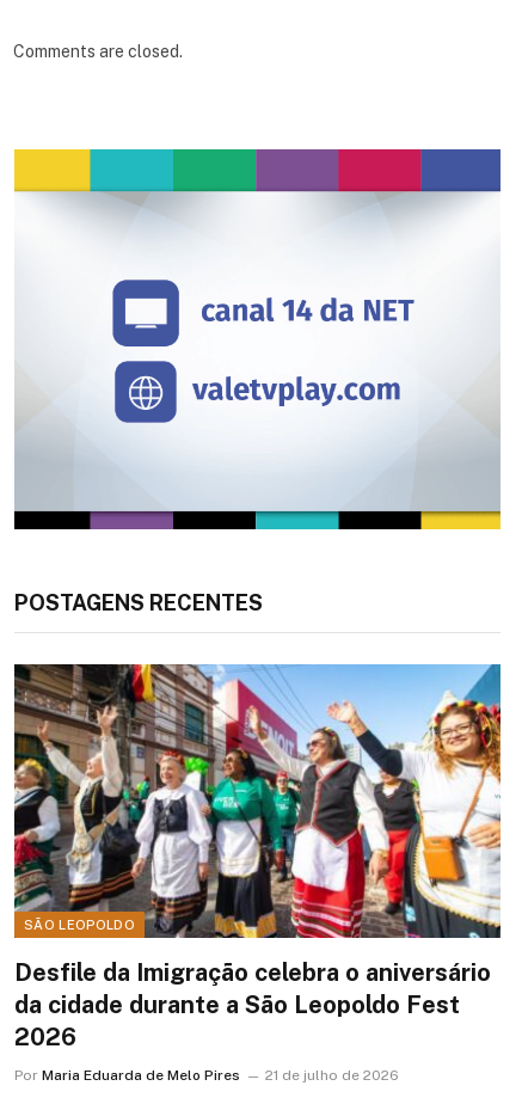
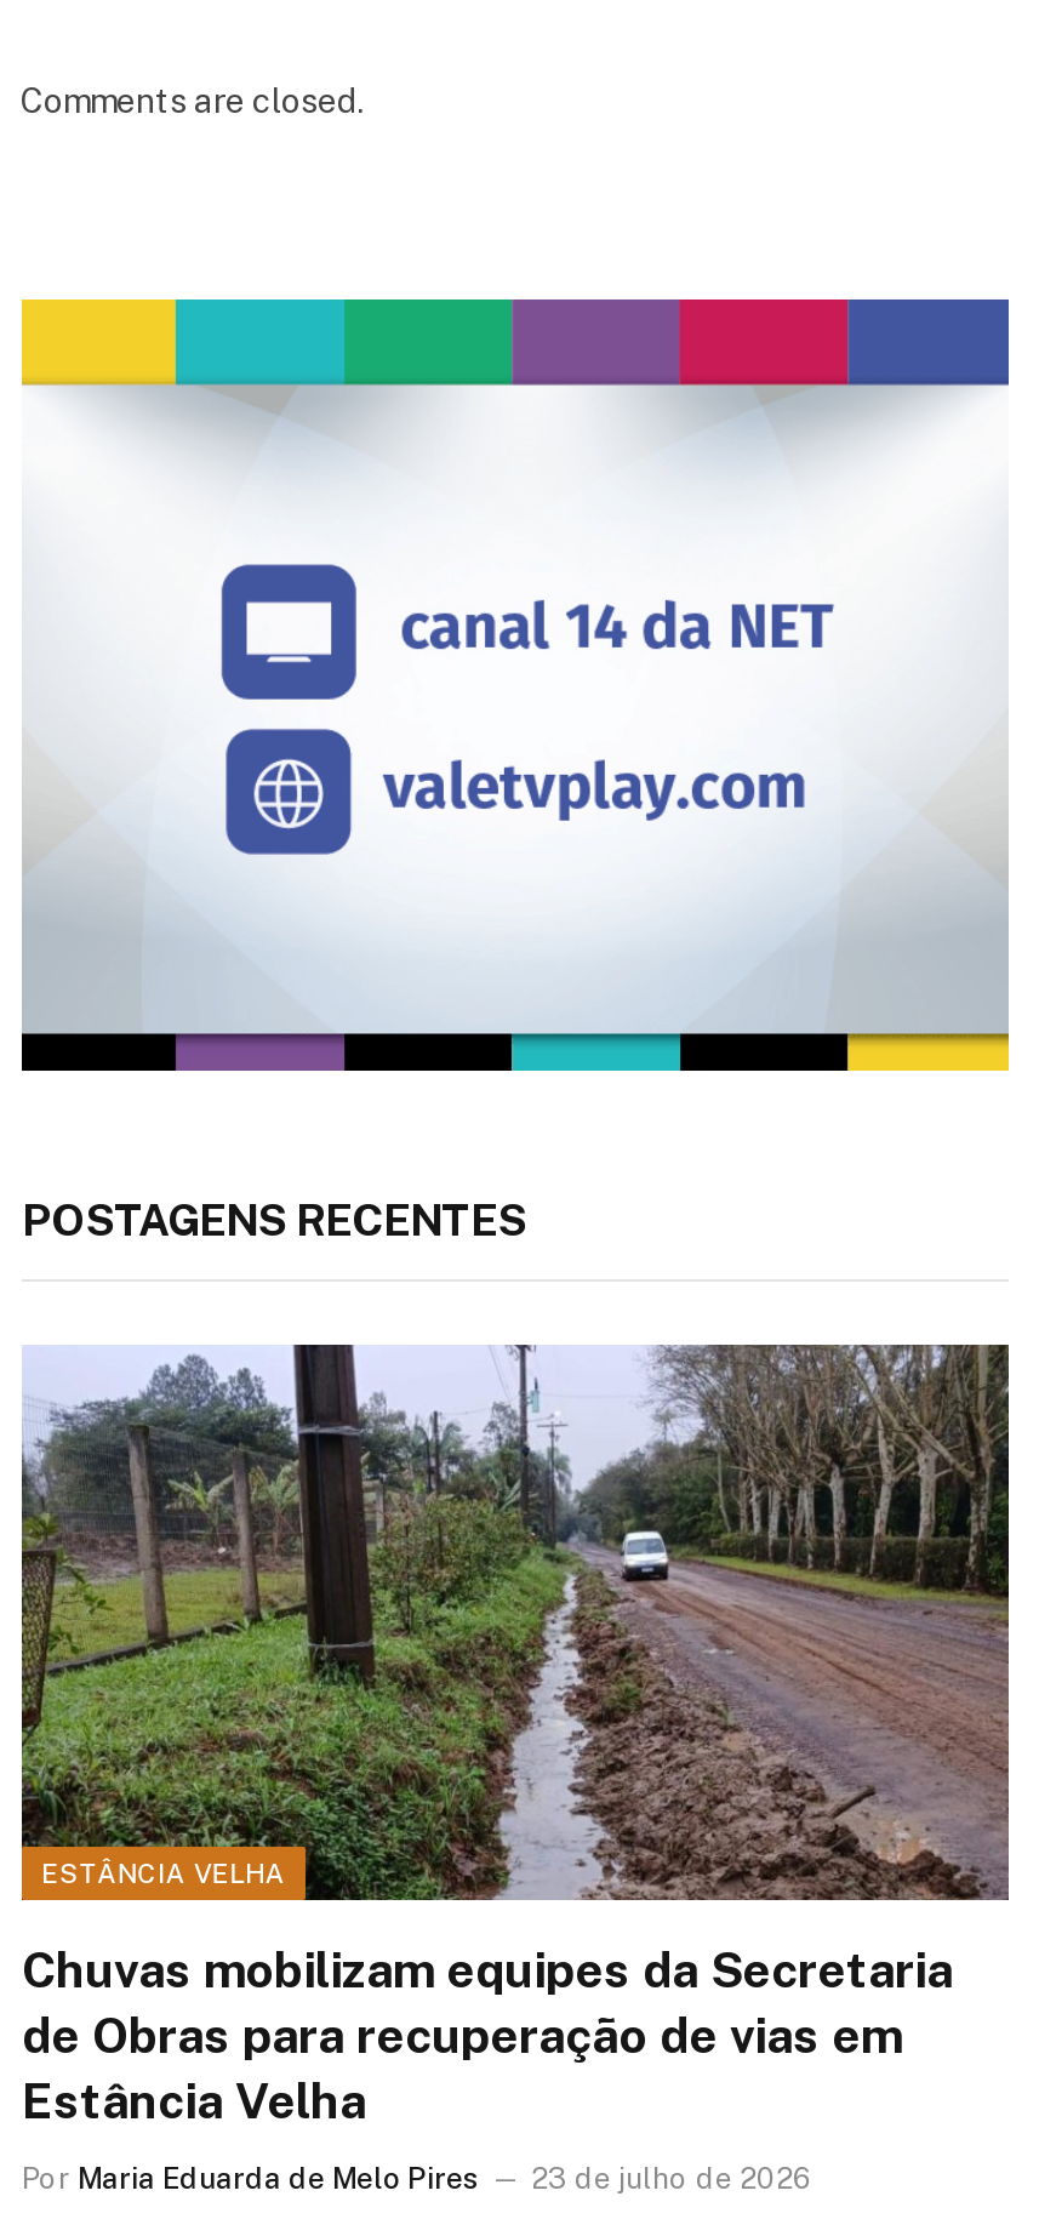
[13,663,502,939] [image] | SÃO LEOPOLDO -> [19,1342,1011,1903] [image] | ESTÂNCIA VELHA
[14,958,491,1052] Desfile da Imigração celebra o aniversário | da cidade durante a São Leopoldo Fest | 2026 -> [22,1942,953,2131] Chuvas mobilizam equipes da Secretaria | de Obras para recuperação de vias em | Estância Velha
[14,1067,399,1084] Por Maria Eduarda de Melo Pires 21 de julho de 2026 -> [22,2162,812,2196] Por Maria Eduarda de Melo Pires 23 de julho de 2026

